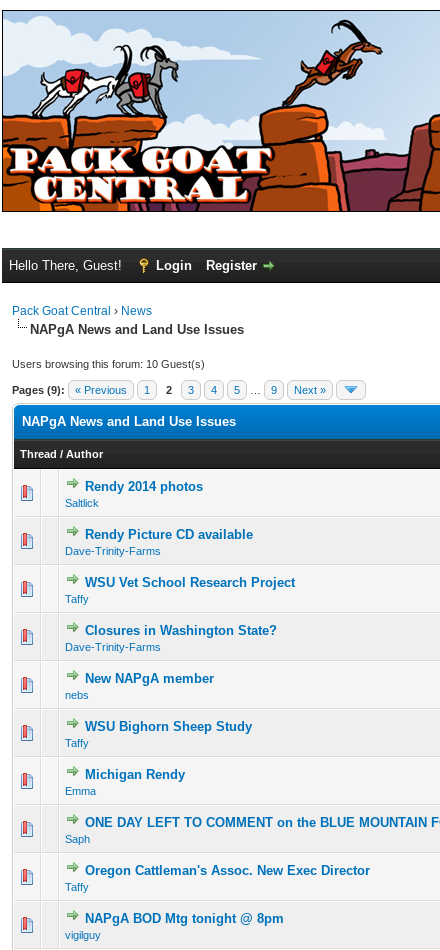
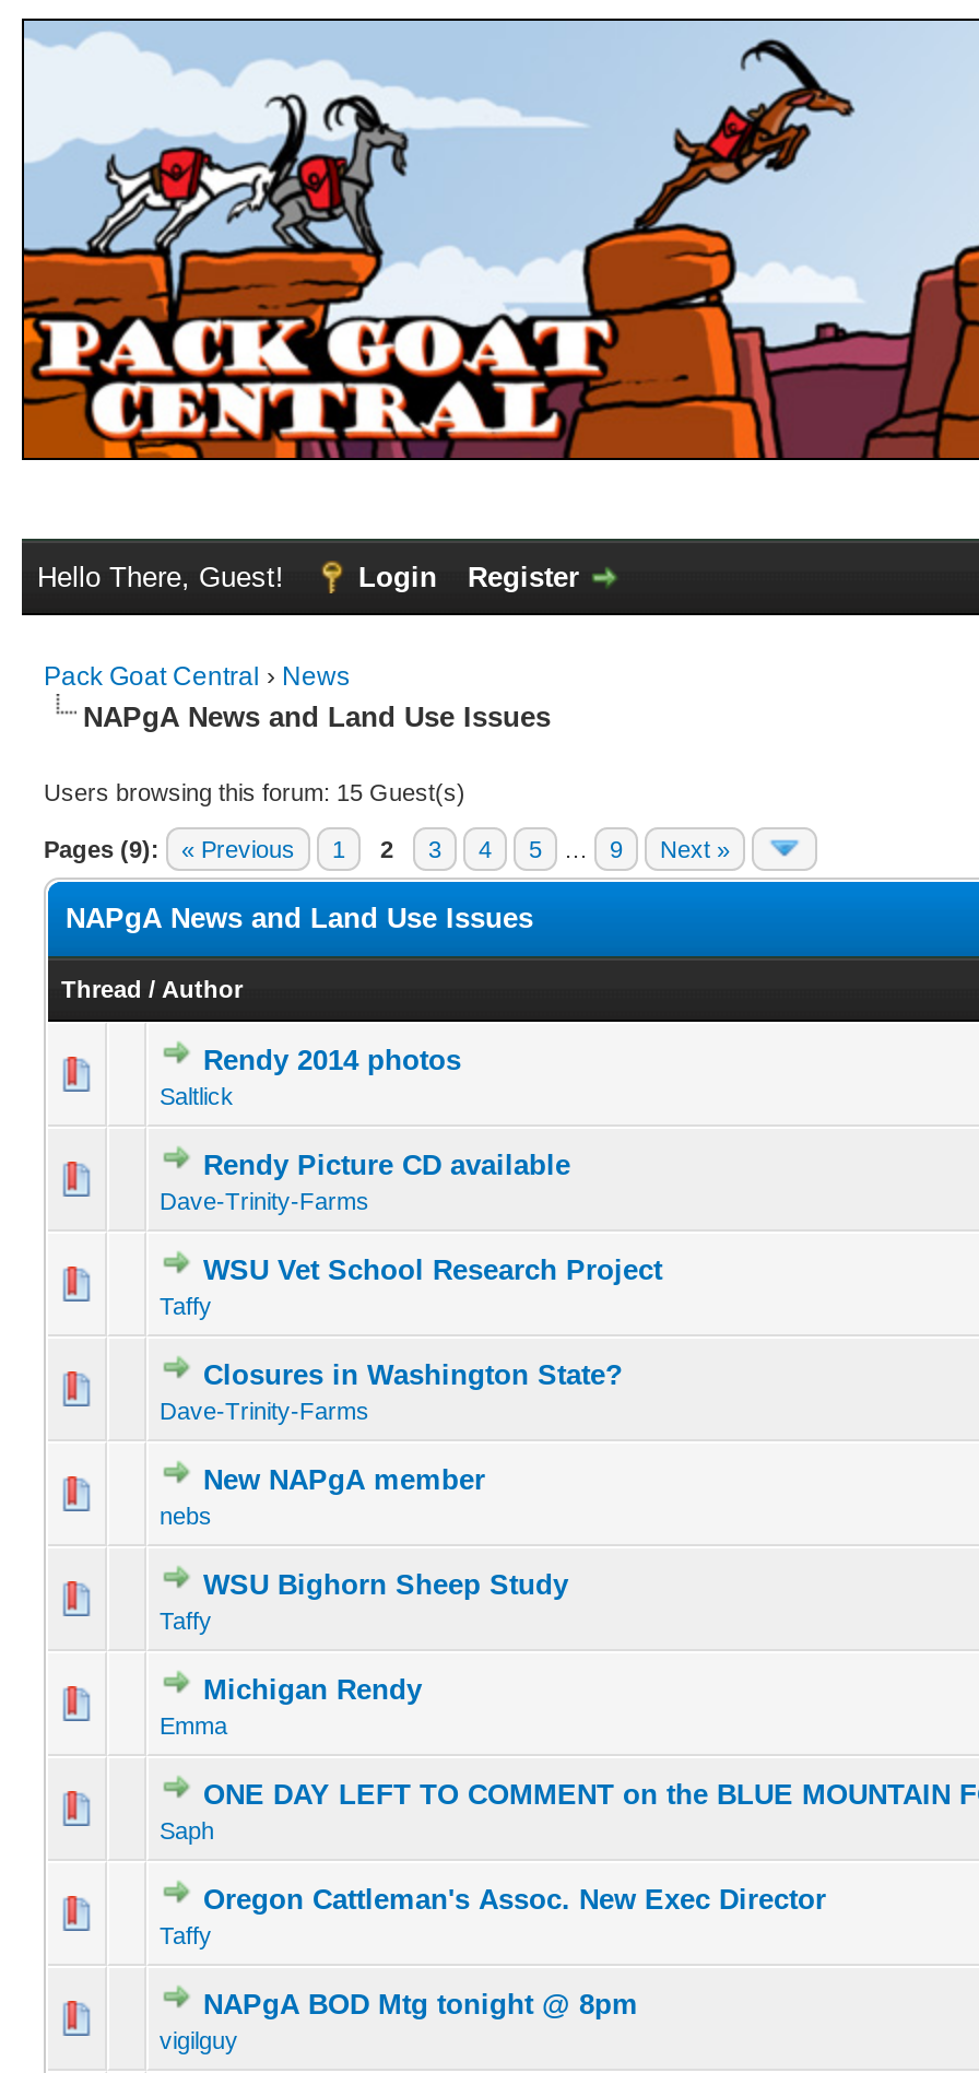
[12,358,205,370] Users browsing this forum: 10 Guest(s) -> [44,779,465,805] Users browsing this forum: 15 Guest(s)

